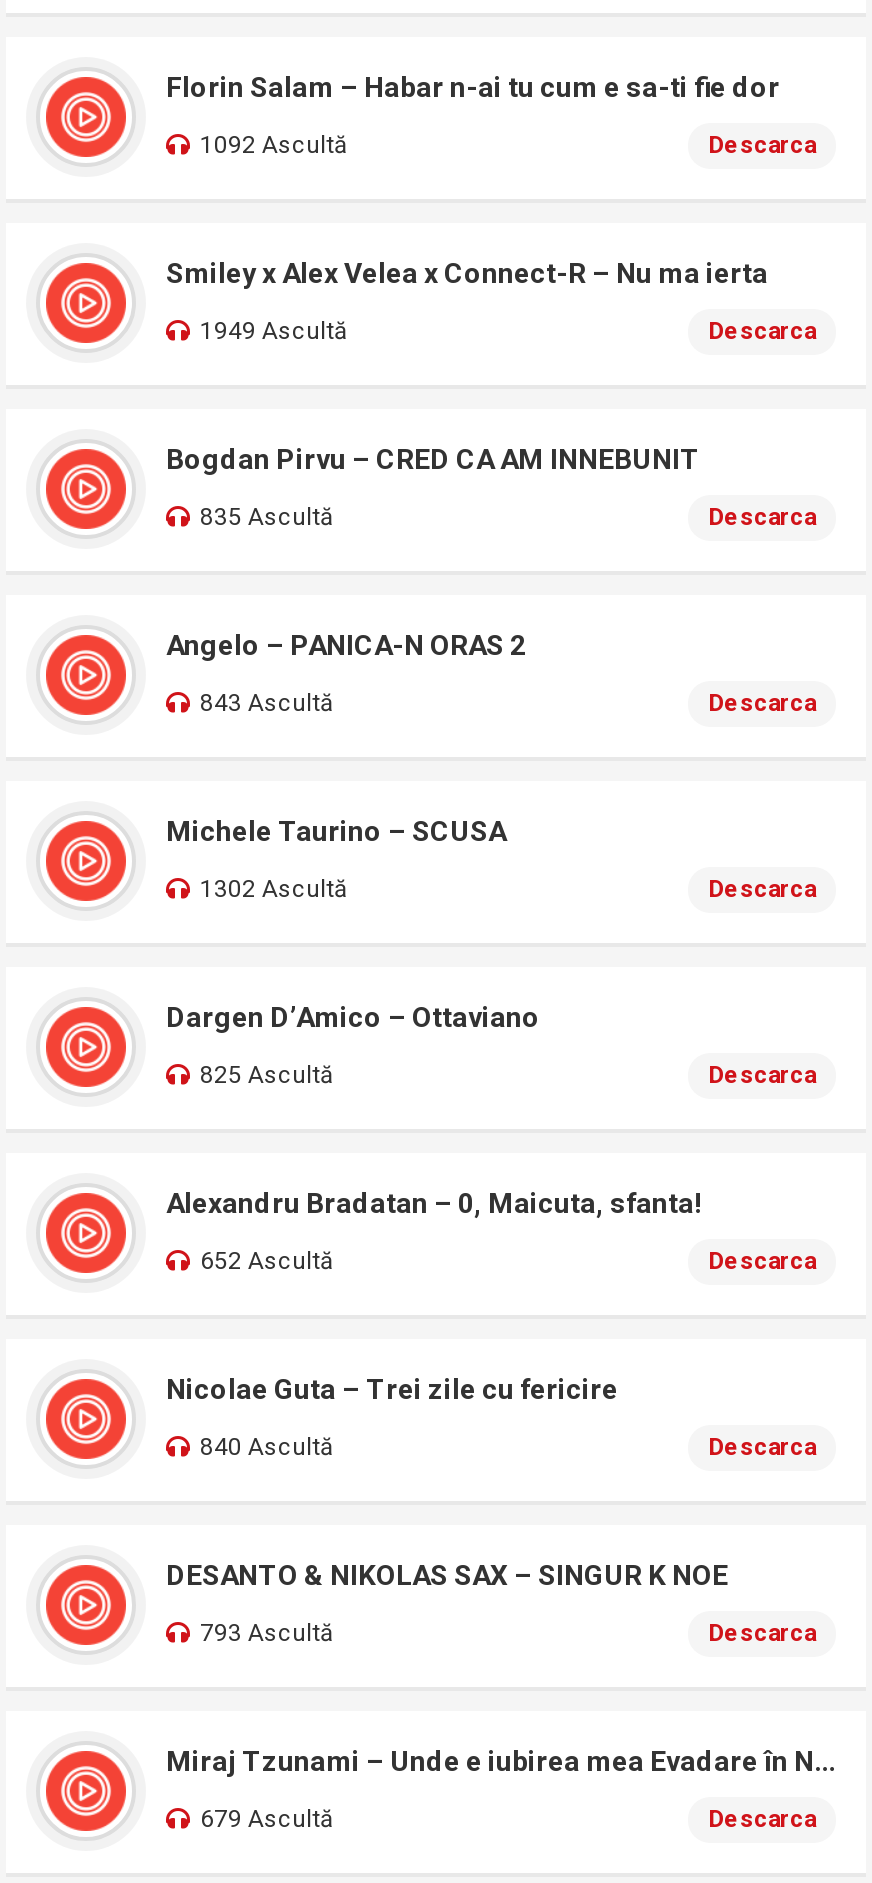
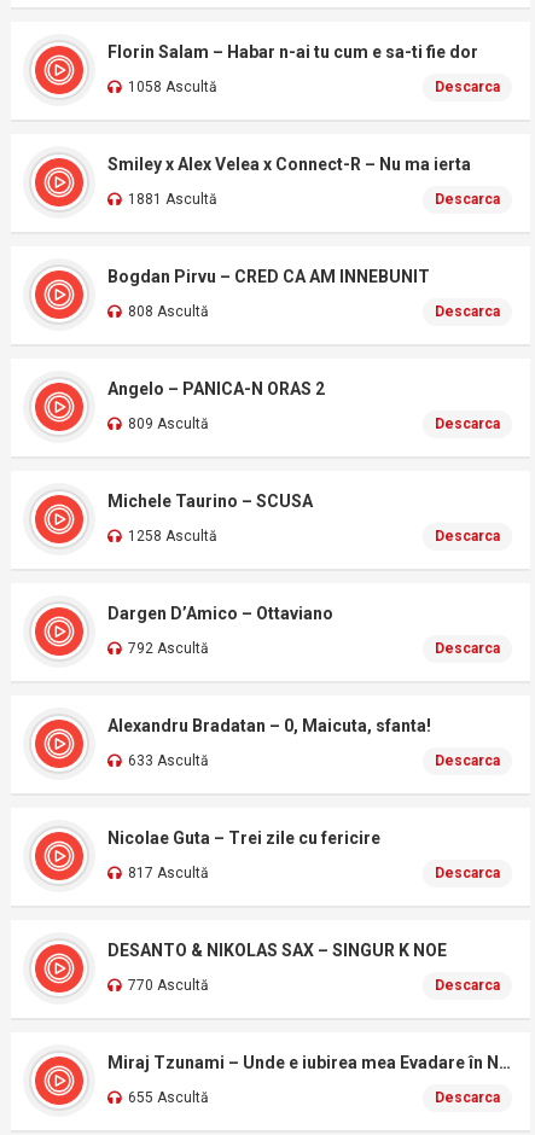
[200,131,348,159] 1092 Ascultă -> [128,78,217,95] 1058 Ascultă
[200,317,348,345] 1949 Ascultă -> [128,191,217,208] 1881 Ascultă
[200,503,334,531] 835 Ascultă -> [128,303,209,320] 808 Ascultă
[200,689,334,717] 843 Ascultă -> [128,415,209,432] 809 Ascultă
[200,875,348,903] 1302 Ascultă -> [128,528,217,545] 1258 Ascultă
[200,1061,334,1089] 825 Ascultă -> [128,640,209,657] 792 Ascultă
[200,1247,334,1275] 652 Ascultă -> [128,752,209,769] 633 Ascultă
[200,1433,334,1461] 840 Ascultă -> [128,865,209,881] 817 Ascultă
[200,1619,334,1647] 793 Ascultă -> [128,977,209,994] 770 Ascultă
[200,1805,334,1833] 679 Ascultă -> [128,1089,209,1106] 655 Ascultă

